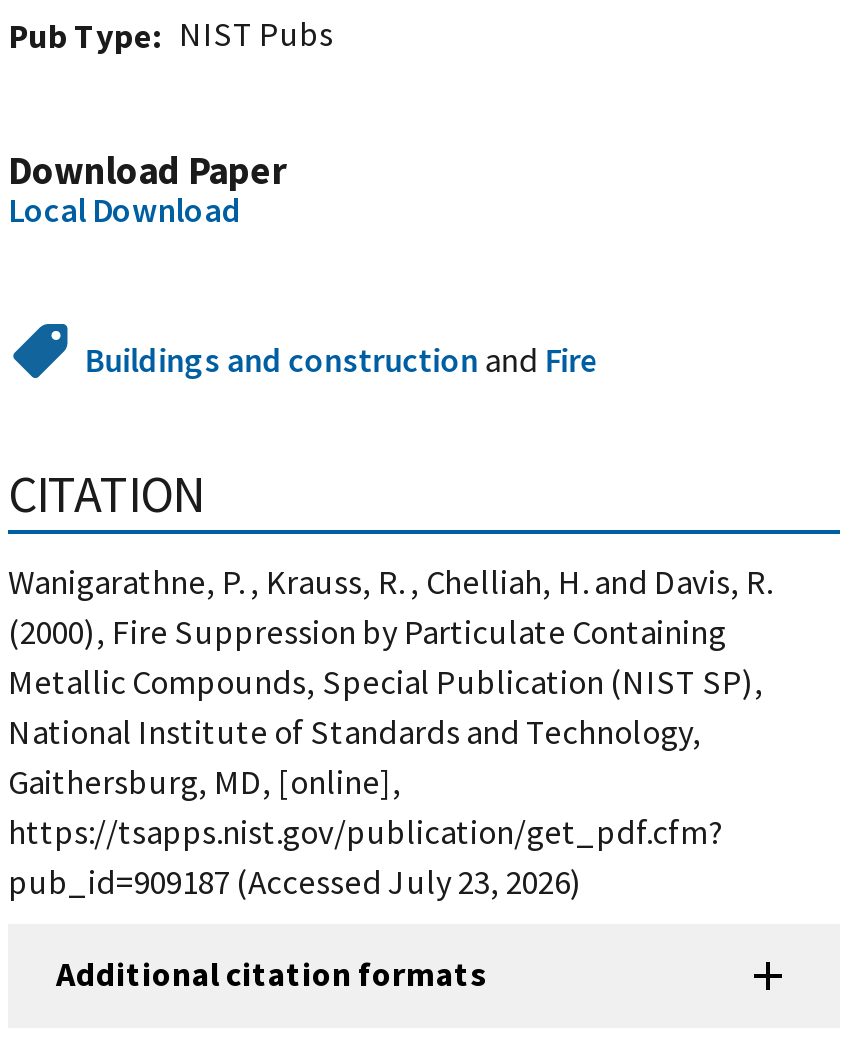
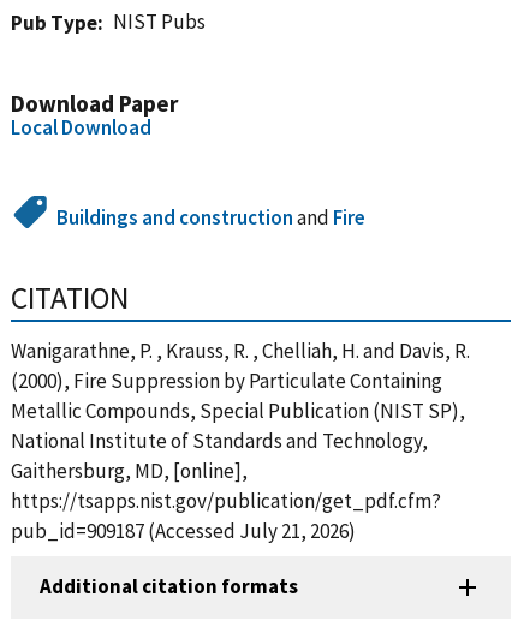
[8,860,582,904] pub_id=909187 (Accessed July 23, 2026) -> [11,518,356,544] pub_id=909187 (Accessed July 21, 2026)

